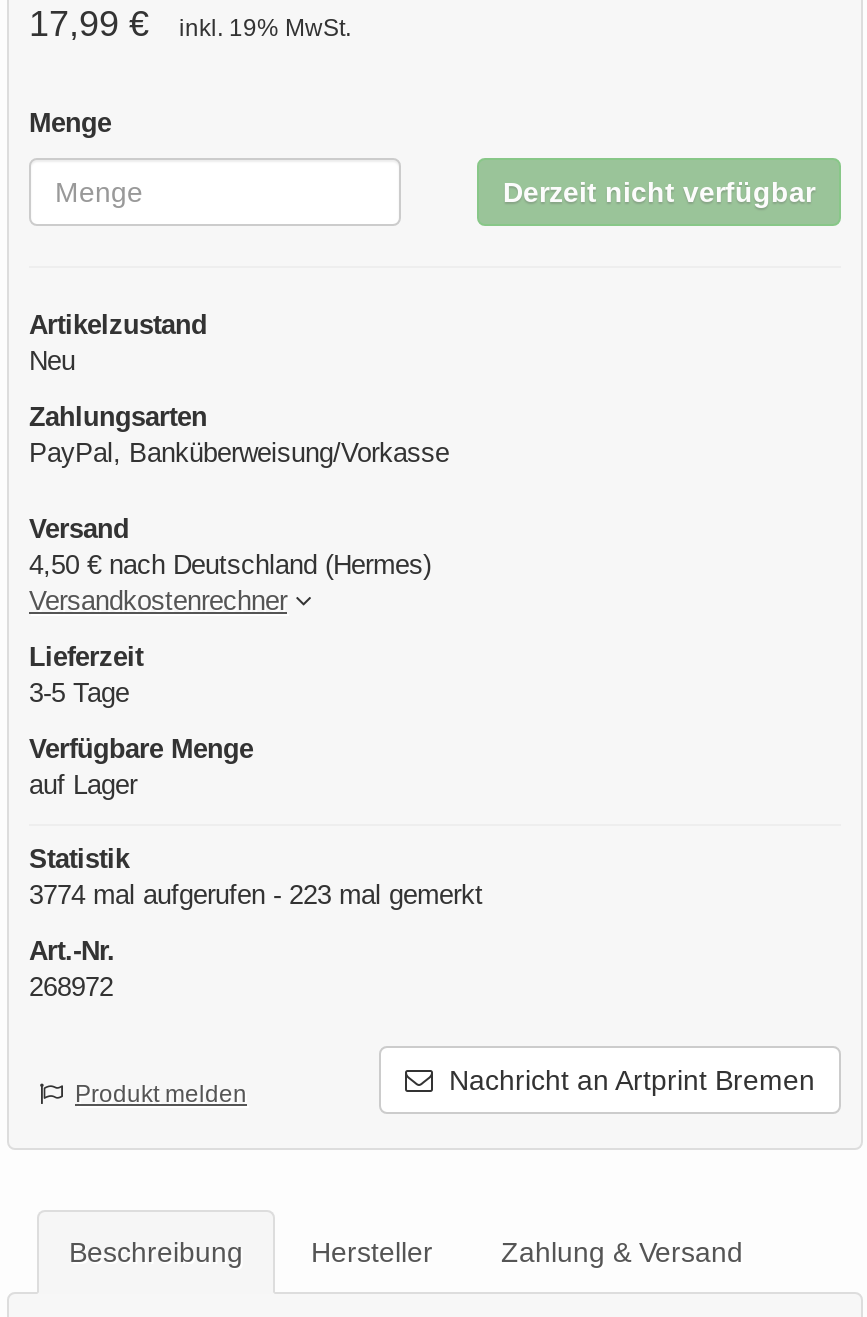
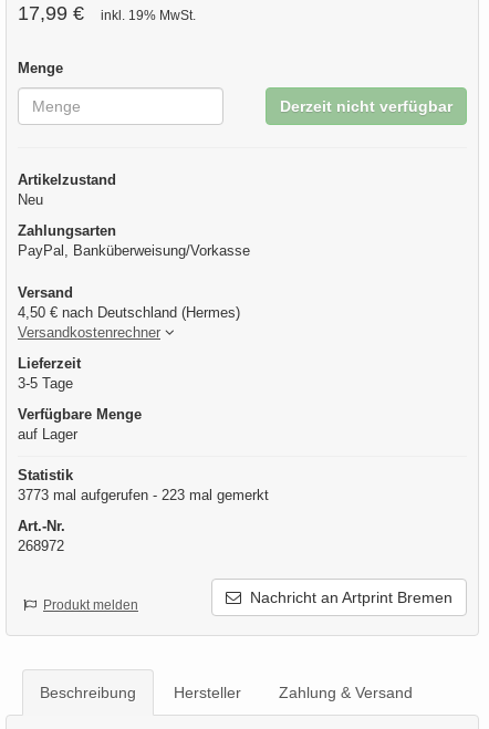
[29,881,483,911] 3774 mal aufgerufen - 223 mal gemerkt -> [18,487,269,504] 3773 mal aufgerufen - 223 mal gemerkt

